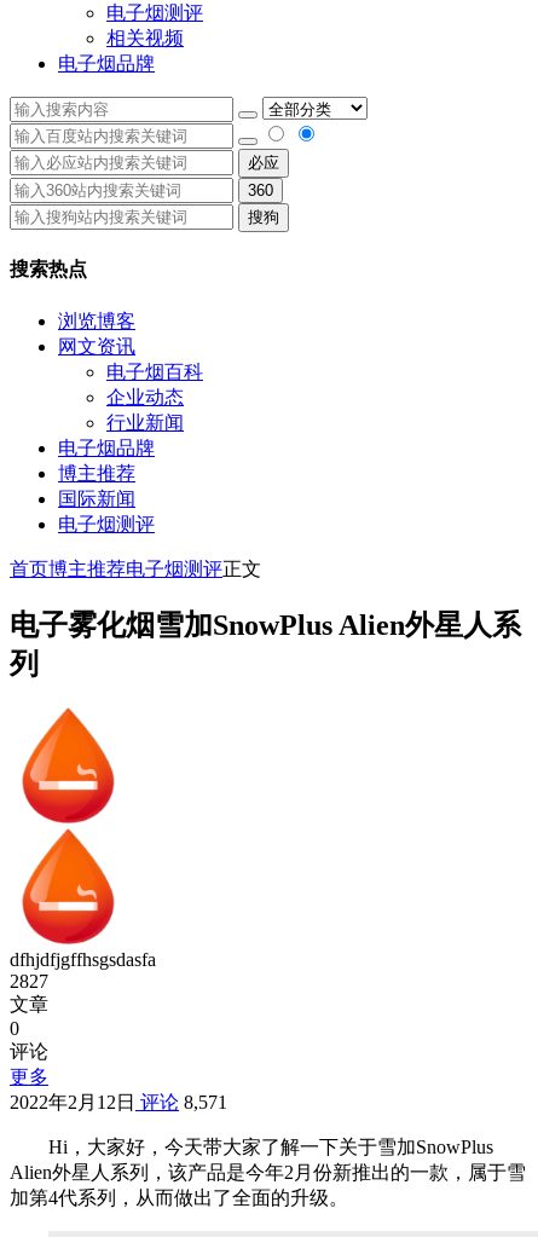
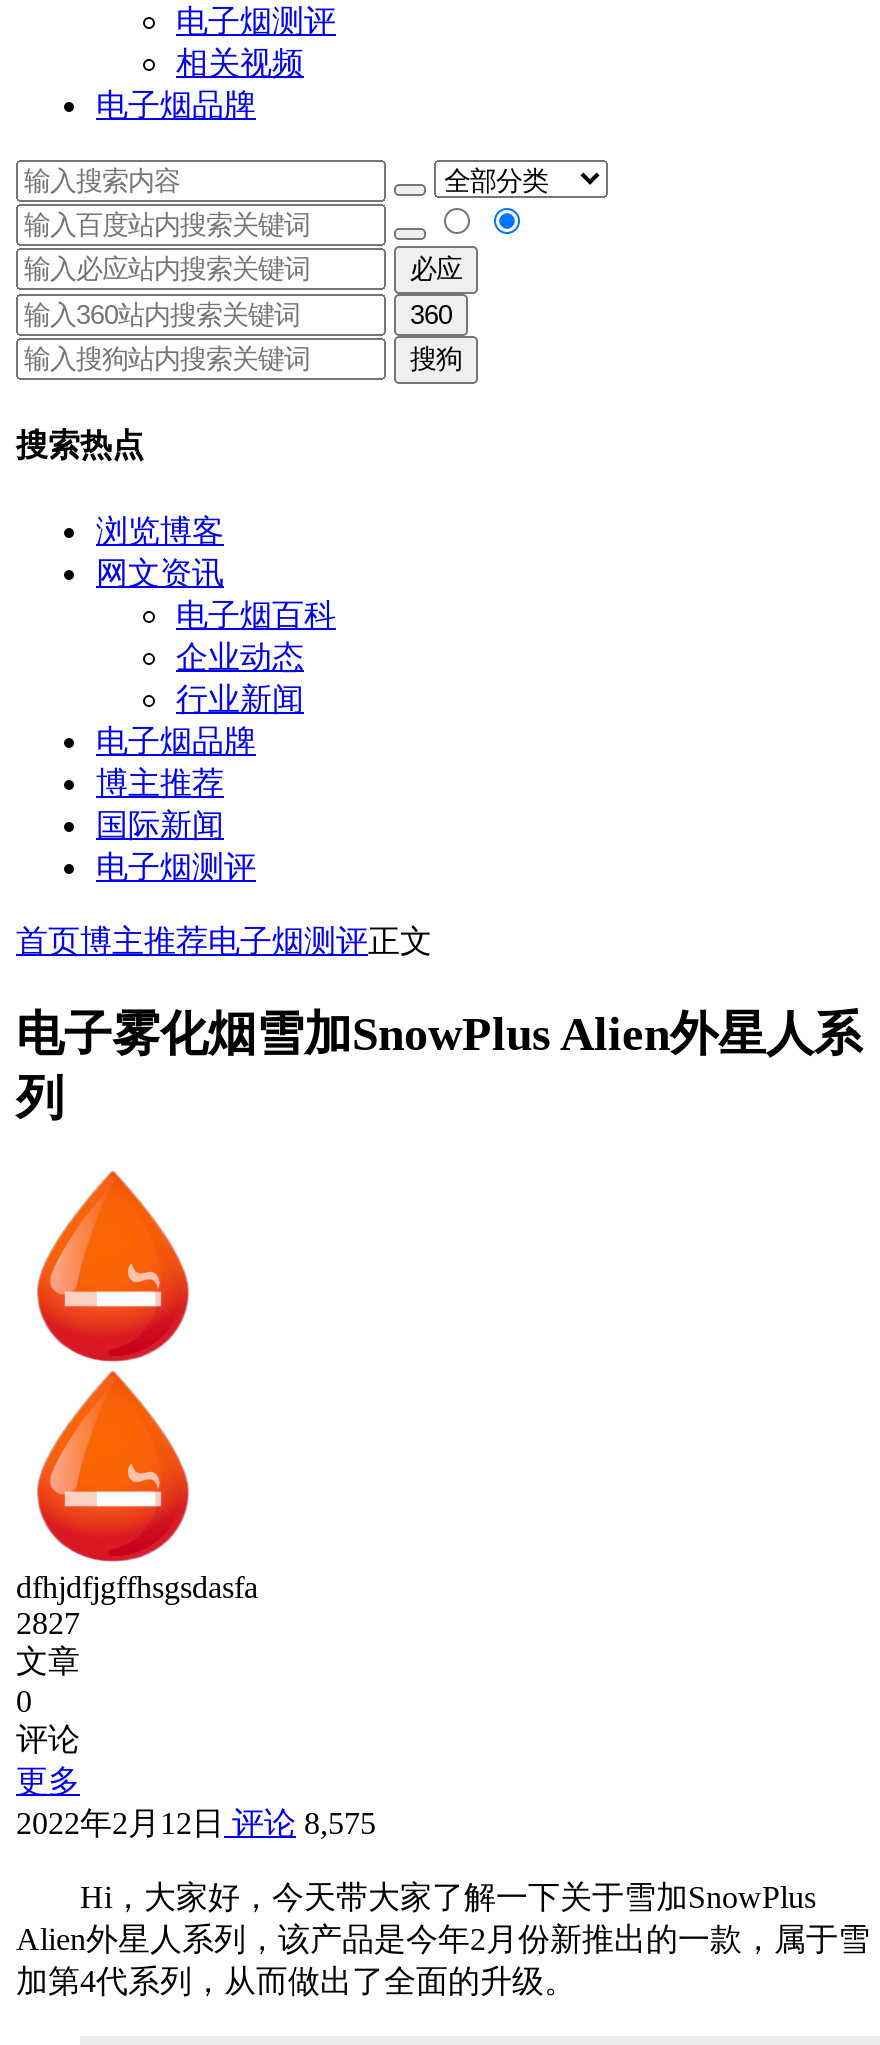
[10,1092,227,1113] 2022年2月12日评论8,571 -> [16,1807,376,1841] 2022年2月12日评论8,575

